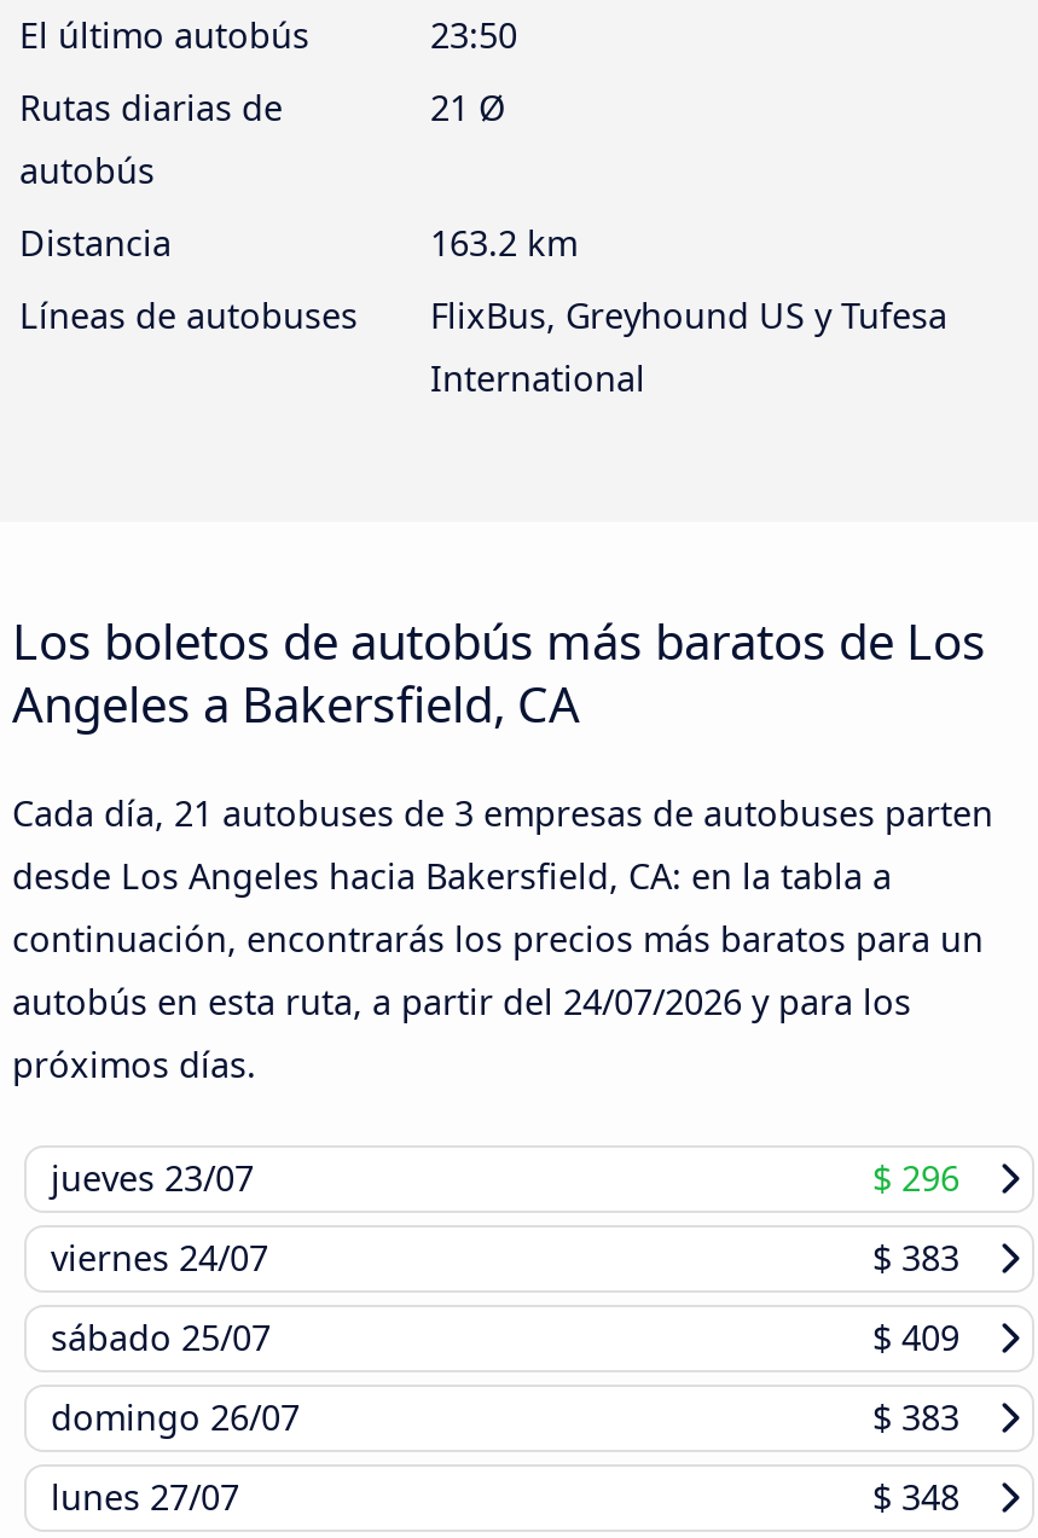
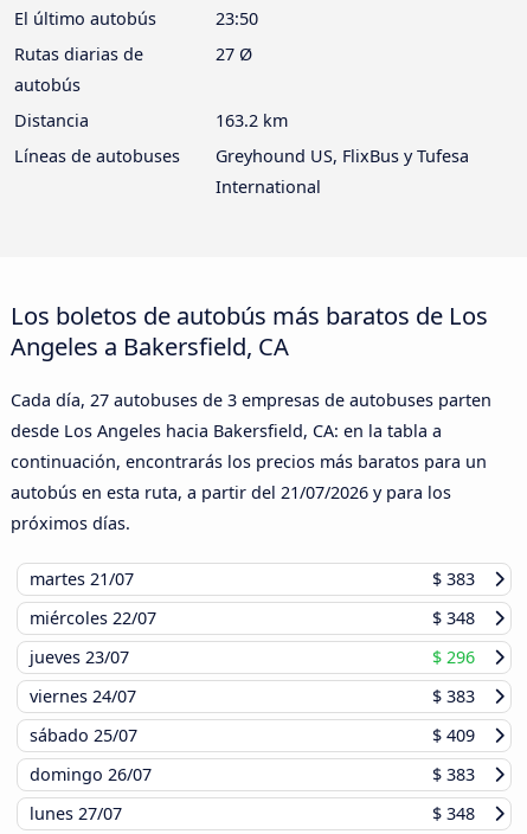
[430,85,505,131] 21 Ø -> [216,43,252,65] 27 Ø
[430,293,947,339] FlixBus, Greyhound US y Tufesa -> [216,145,469,167] Greyhound US, FlixBus y Tufesa
[12,791,993,837] Cada día, 21 autobuses de 3 empresas de autobuses parten -> [11,389,491,412] Cada día, 27 autobuses de 3 empresas de autobuses parten
[12,980,911,1025] autobús en esta ruta, a partir del 24/07/2026 y para los -> [11,481,451,504] autobús en esta ruta, a partir del 21/07/2026 y para los
none -> [30,568,475,630] martes 21/07 | $ 383 | miércoles 22/07 | $ 348

